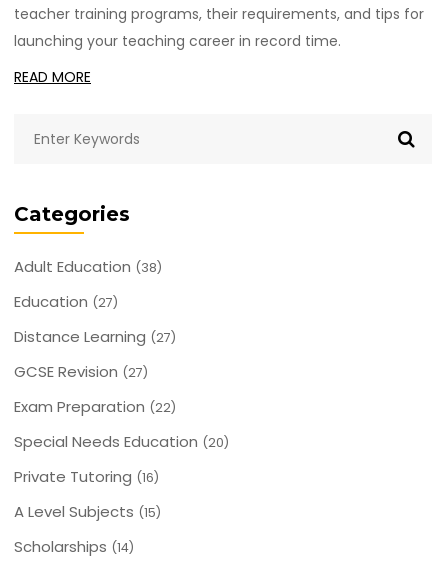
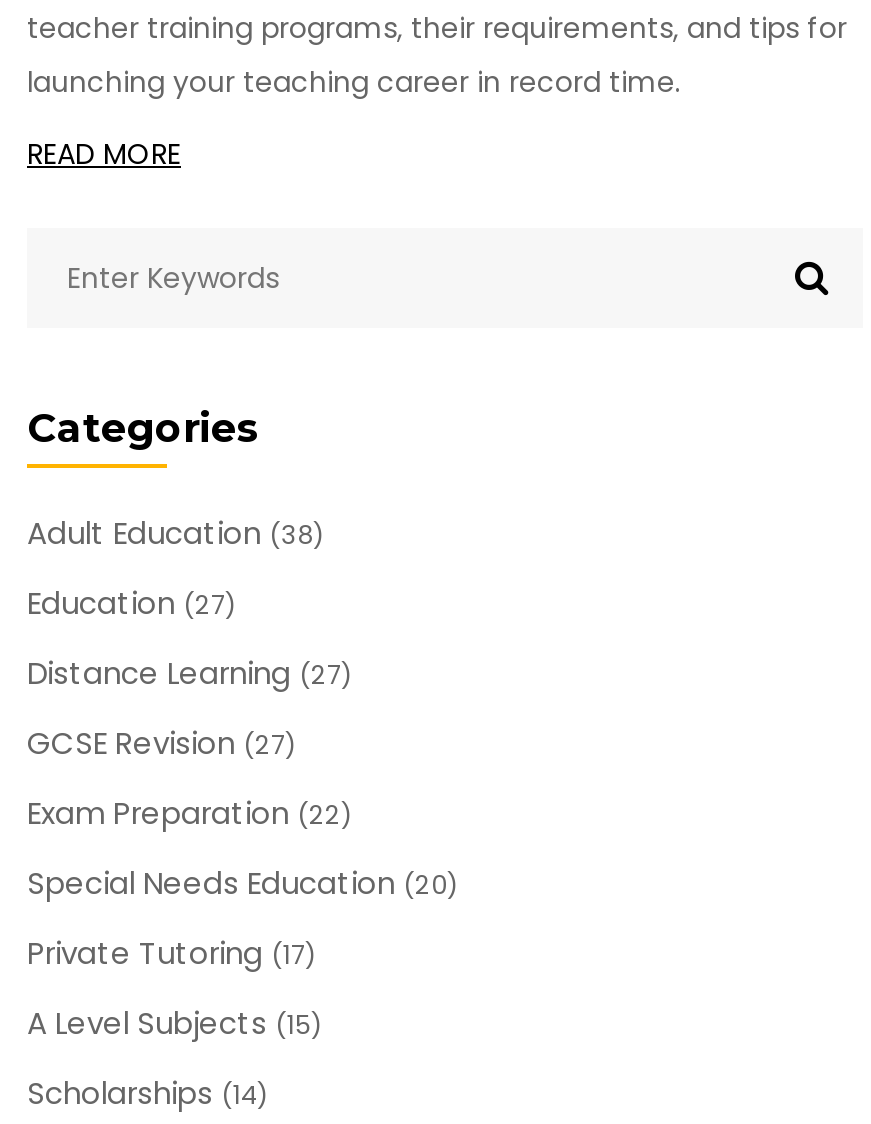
[14,466,159,487] Private Tutoring (16) -> [27,932,315,974] Private Tutoring (17)

